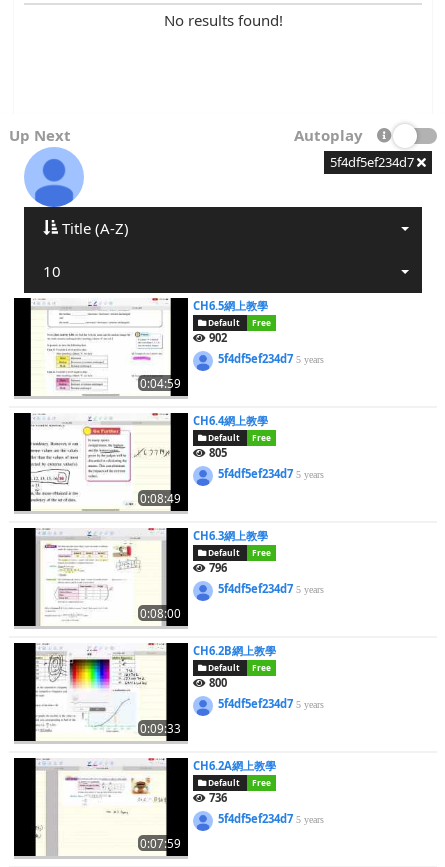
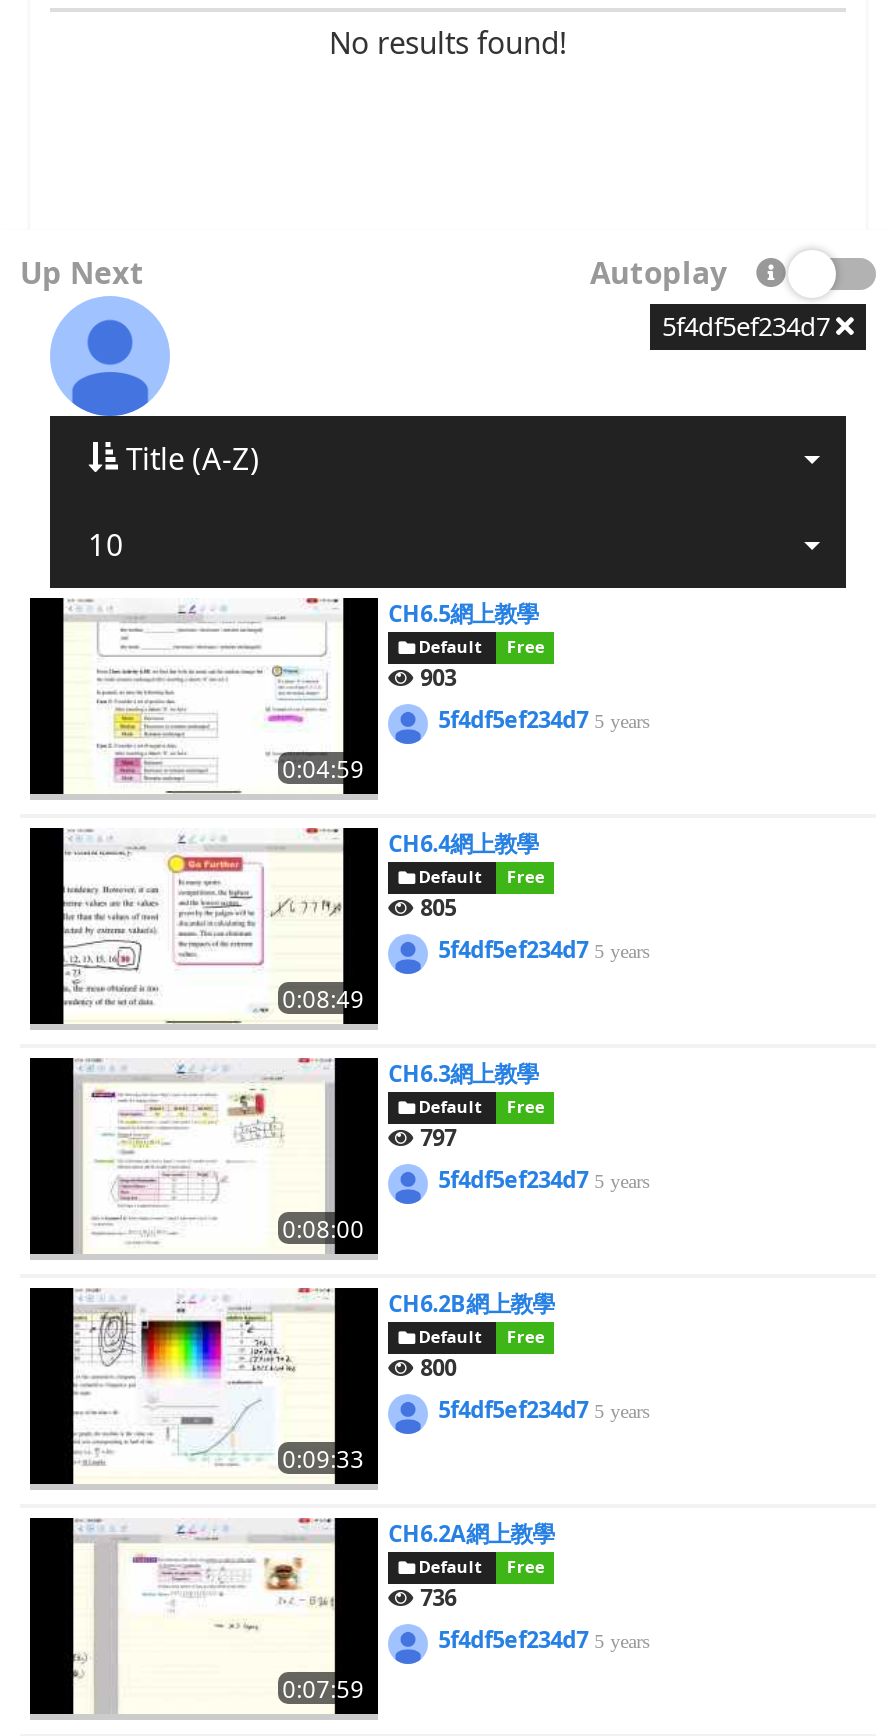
[206,330,227,345] 902 -> [414,662,456,692] 903
[206,560,227,575] 796 -> [414,1122,456,1152] 797

